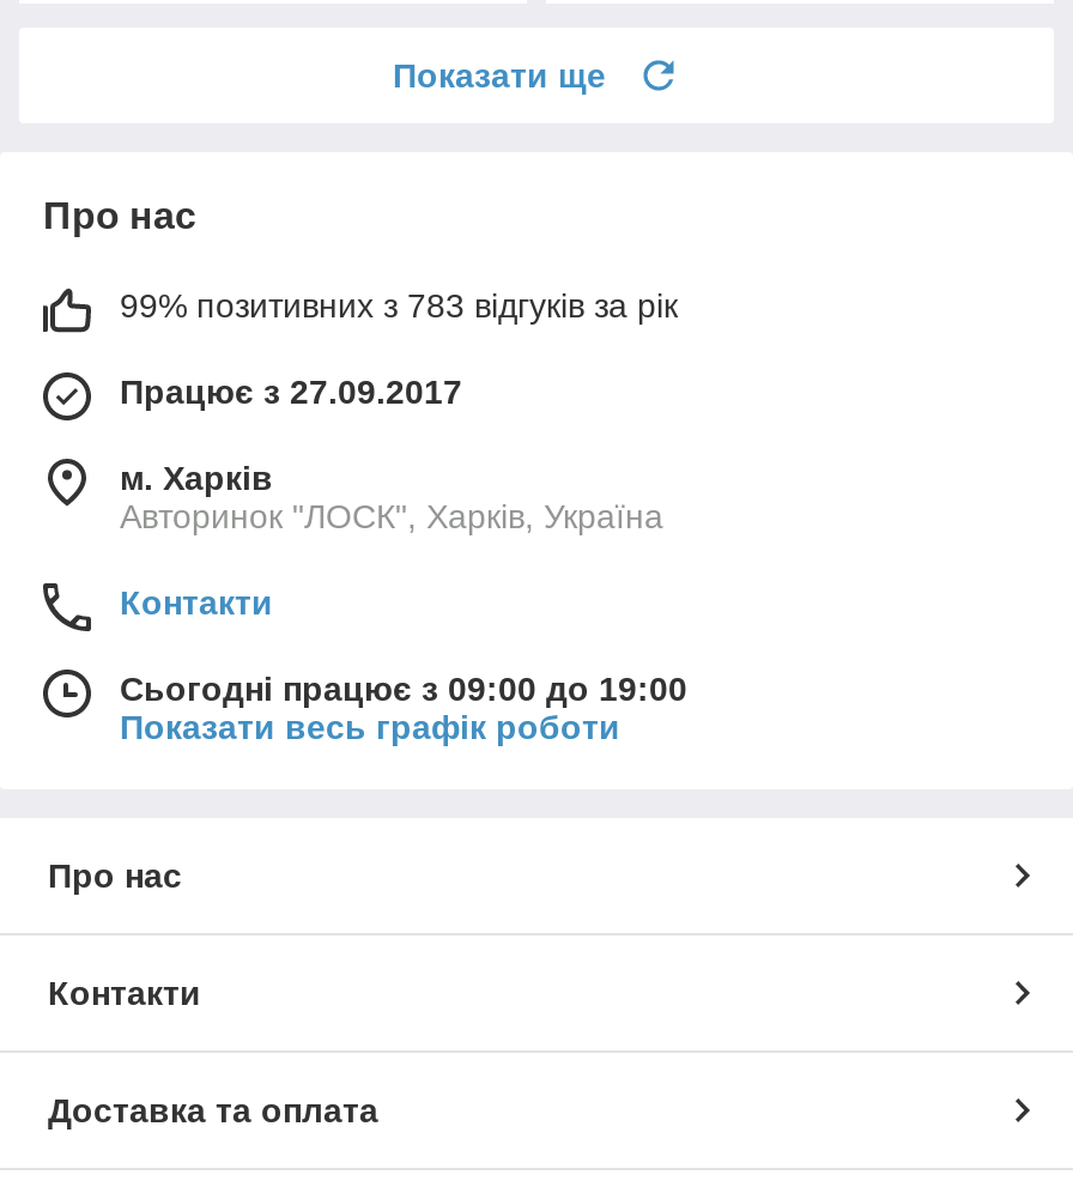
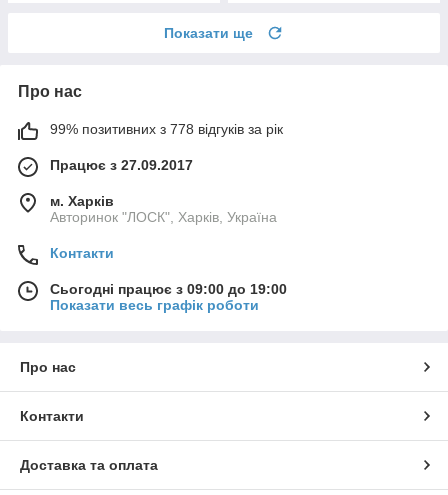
[120,286,678,324] 99% позитивних з 783 відгуків за рік -> [50,121,283,137] 99% позитивних з 778 відгуків за рік

